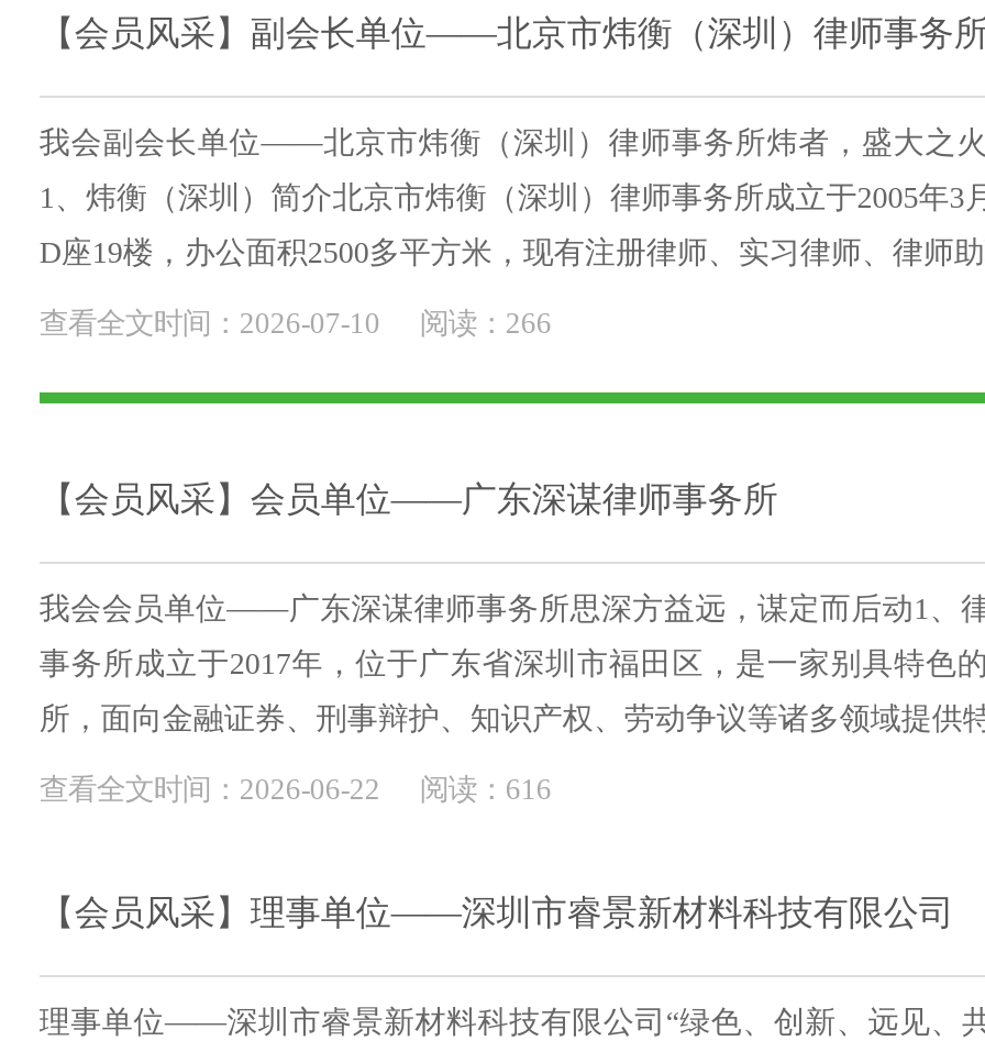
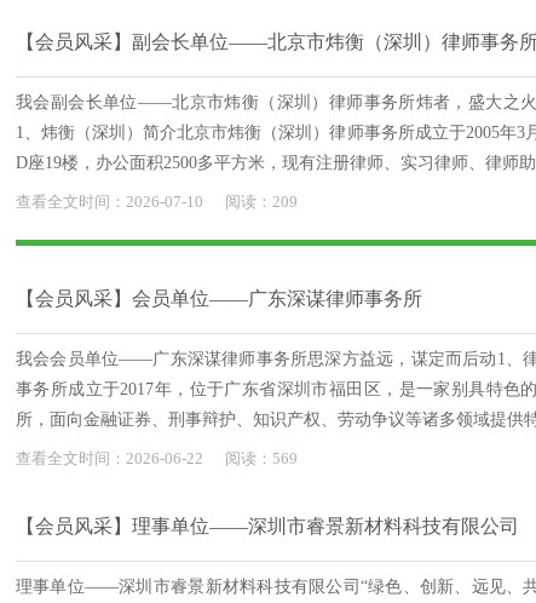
[39,308,552,341] 查看全文时间：2026-07-10 阅读：266 -> [16,193,298,211] 查看全文时间：2026-07-10 阅读：209
[39,774,552,807] 查看全文时间：2026-06-22 阅读：616 -> [16,450,298,468] 查看全文时间：2026-06-22 阅读：569

